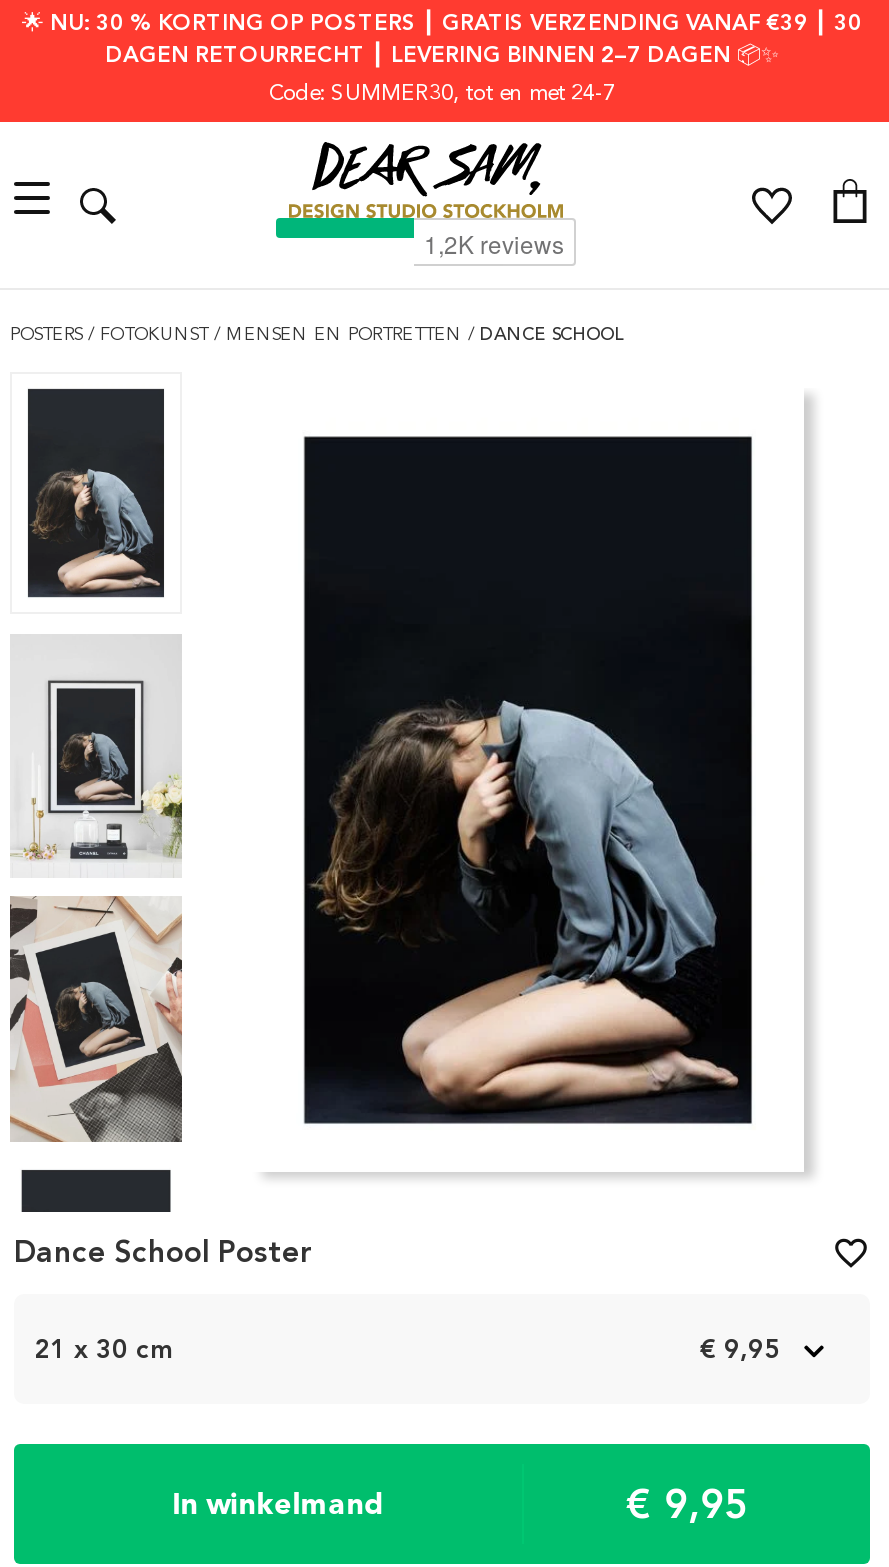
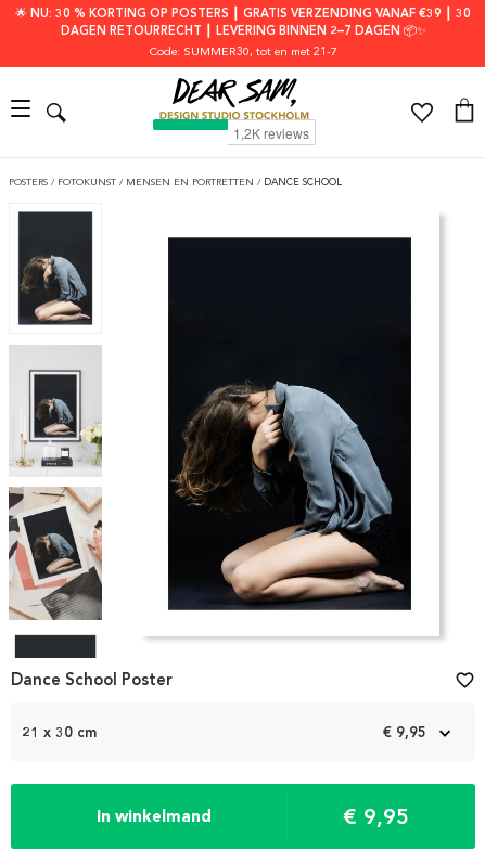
[269,78,615,106] Code: SUMMER30, tot en met 24-7 -> [149,43,337,59] Code: SUMMER30, tot en met 21-7

